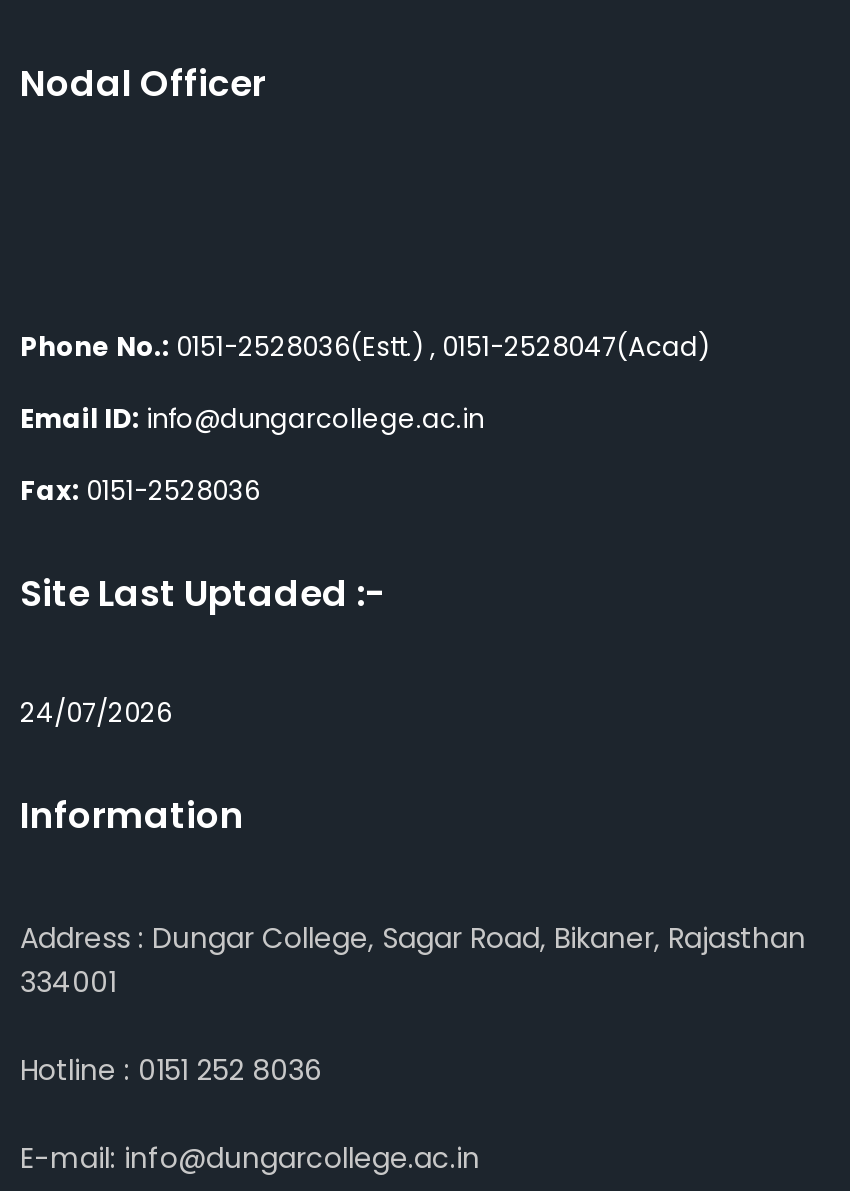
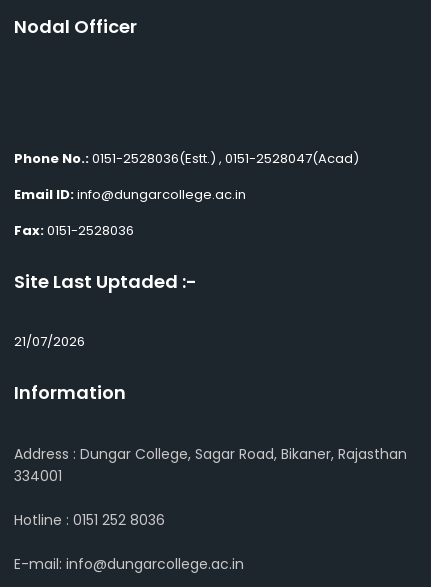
[20,694,172,732] 24/07/2026 -> [14,332,85,351] 21/07/2026

